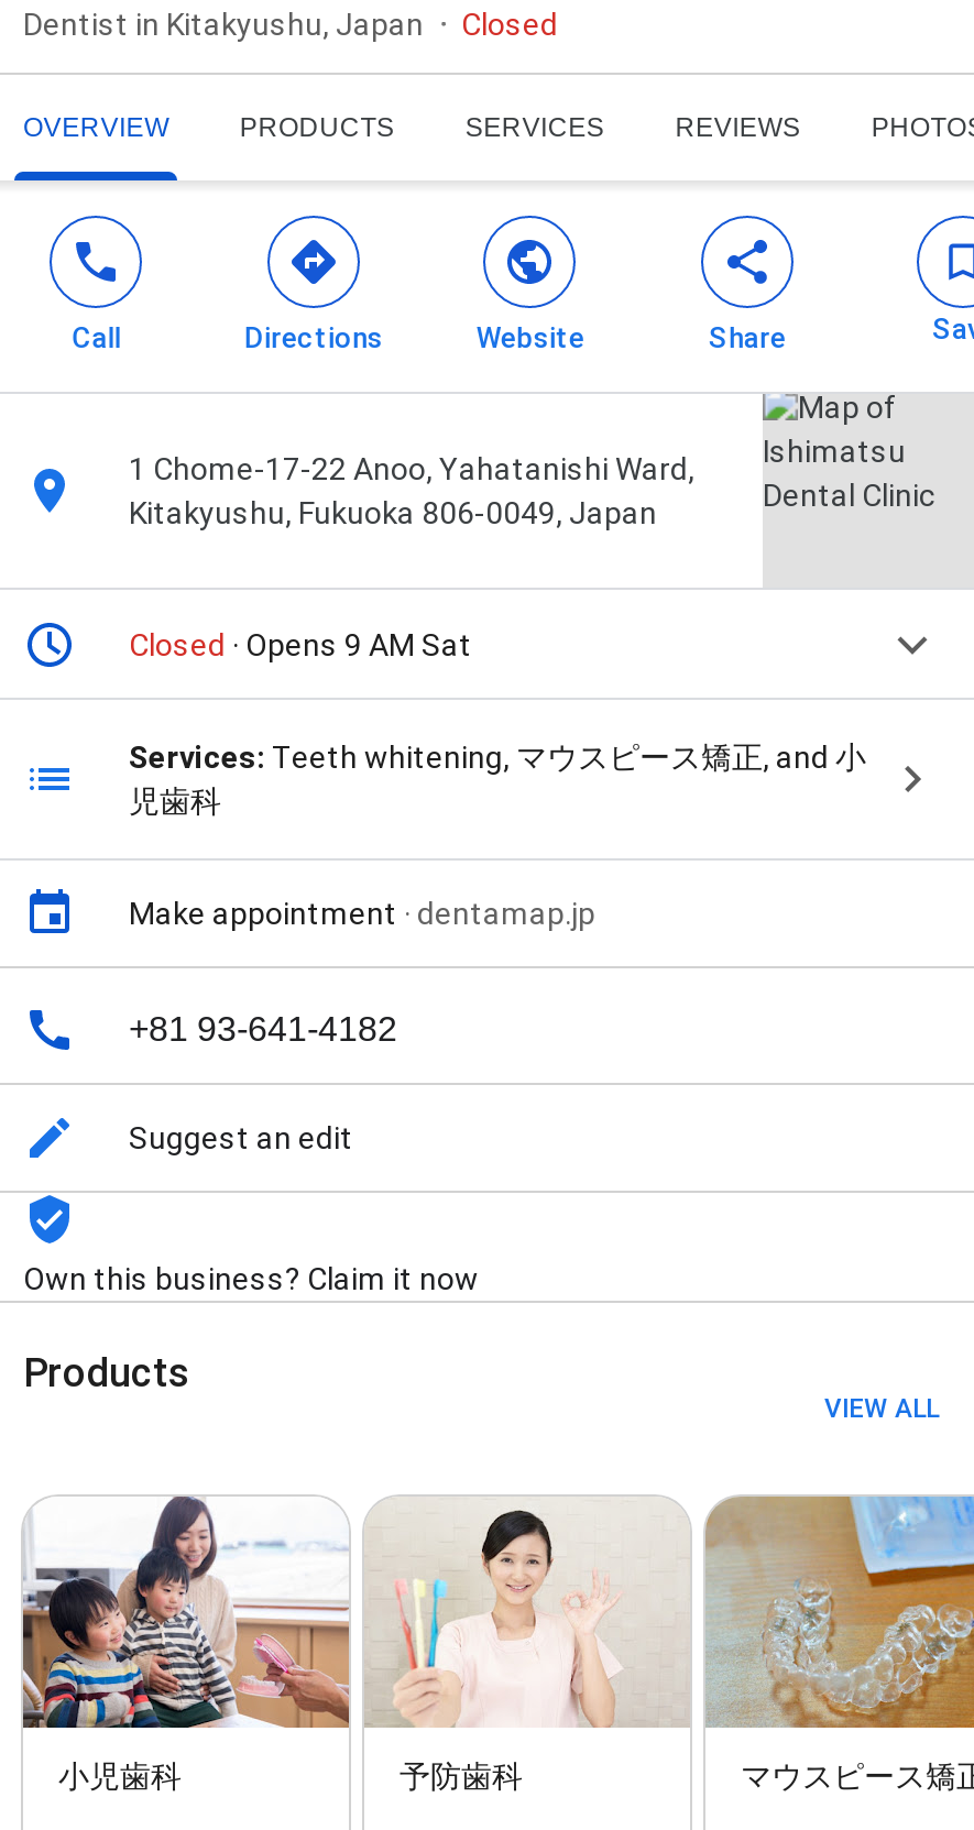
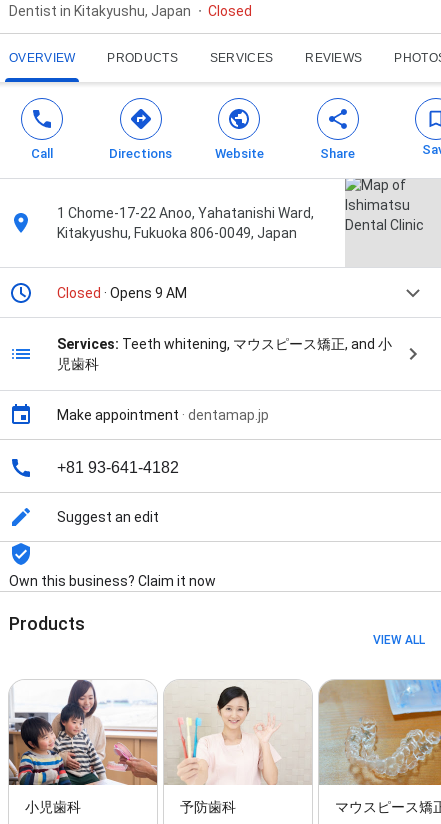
[129,628,472,663] Closed · Opens 9 AM Sat -> [57,285,187,301] Closed · Opens 9 AM

